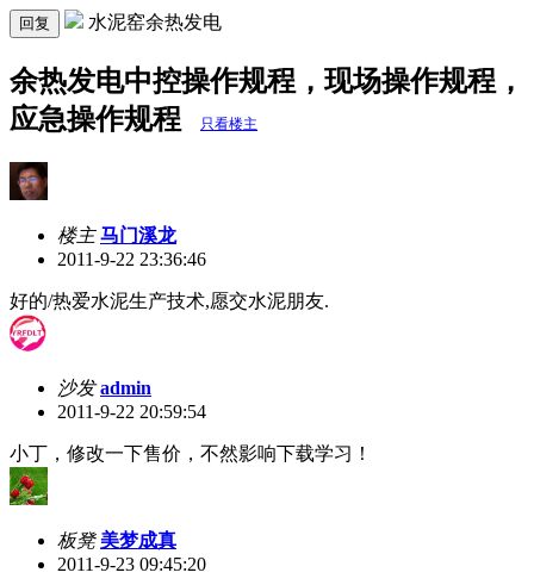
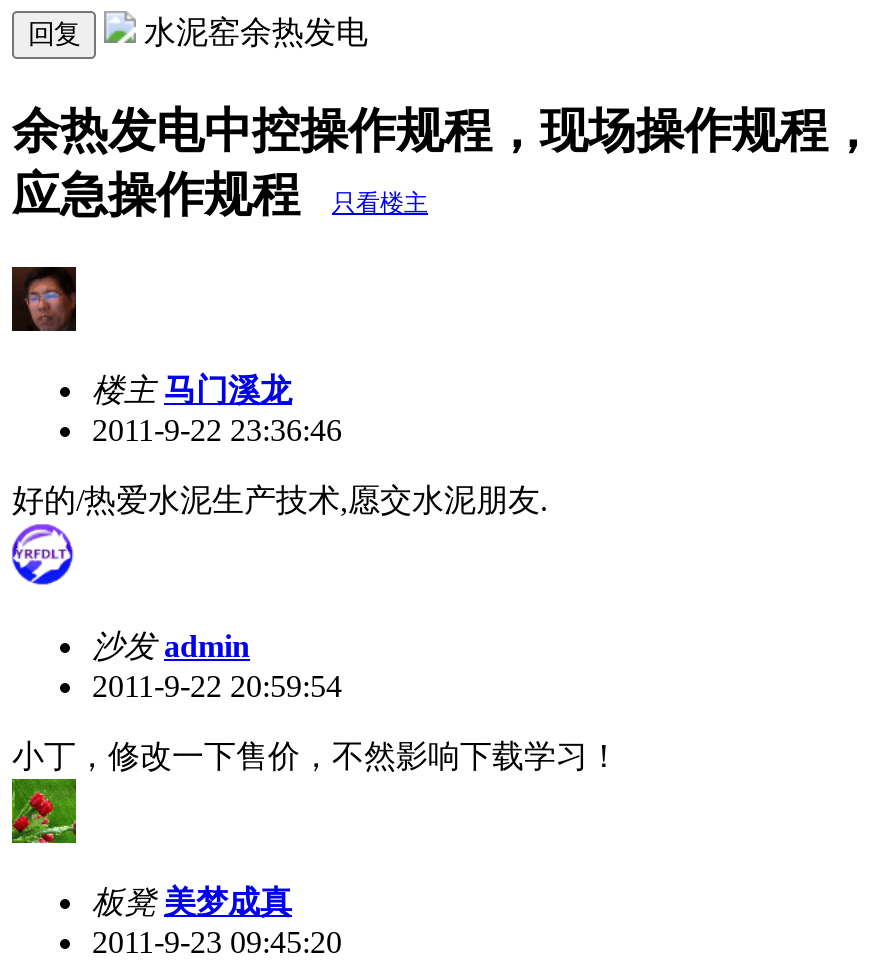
[8,315,46,353] [image] -> [10,523,74,587] [image]

